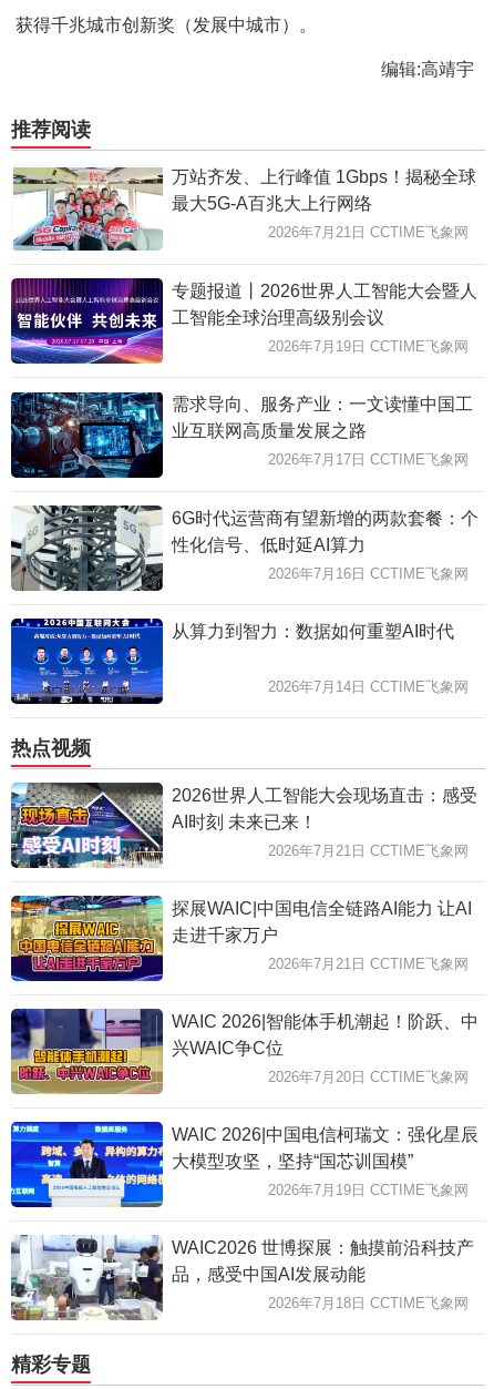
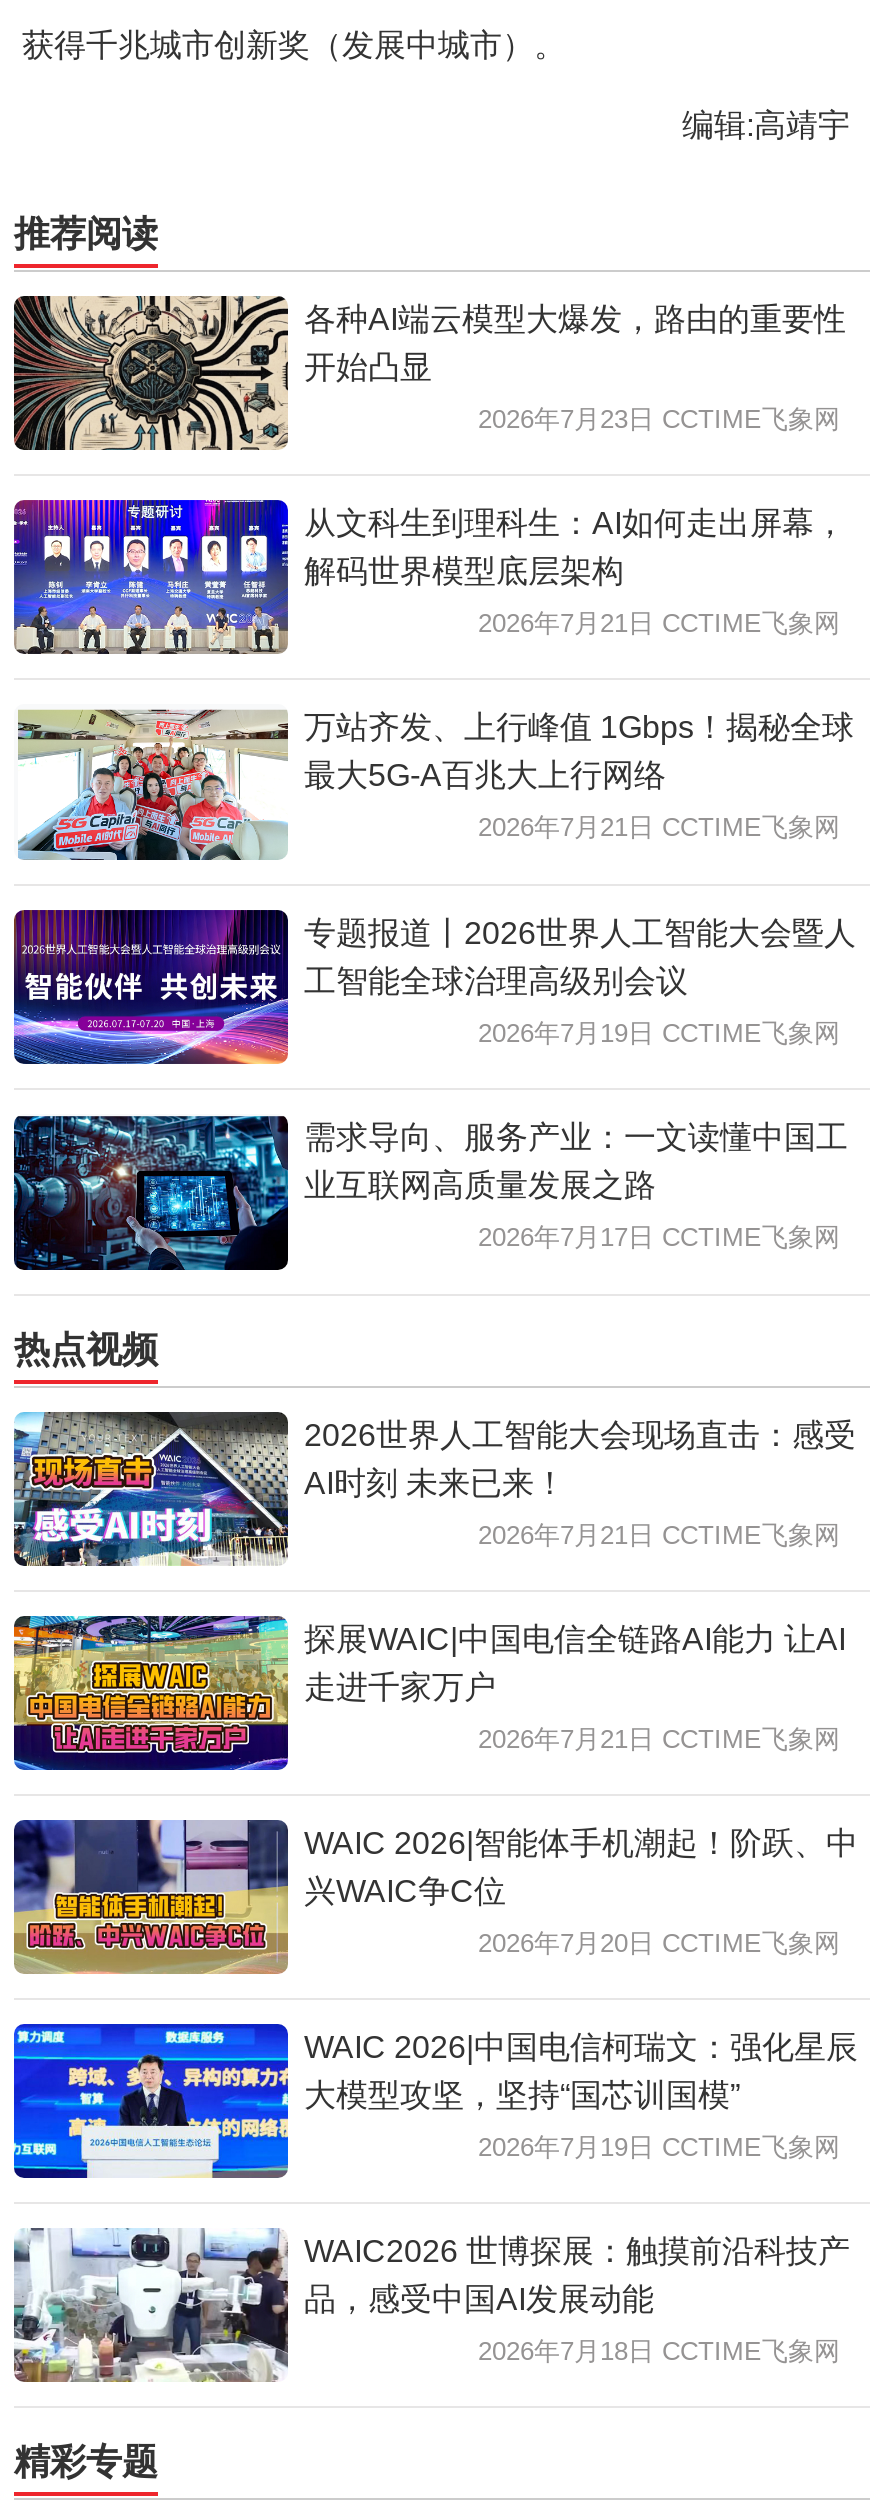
none -> [12,294,846,637] [image] | 各种AI端云模型大爆发，路由的重要性 | 开始凸显 | 2026年7月23日 CCTIME飞象网 | 从文科生到理科生：AI如何走出屏幕， | 解码世界模型底层架构 | 2026年7月21日 CCTIME飞象网
none -> [12,498,288,656] [image]
moved [11,165,477,468] -> [14,706,856,1253]: [image] | 万站齐发、上行峰值 1Gbps！揭秘全球 | 最大5G-A百兆大上行网络 | ... | 业互联网高质量发展之路 | 2026年7月17日 CCTIME飞象网
[10,504,478,695] [image] | 6G时代运营商有望新增的两款套餐：个 | 性化信号、低时延AI算力 | 2026年7月16日 CCTIME飞象网 | 从算力到智力：数据如何重塑AI时代 | 2026年7月14日 CCTIME飞象网 -> none
[10,617,164,705] [image] -> none

